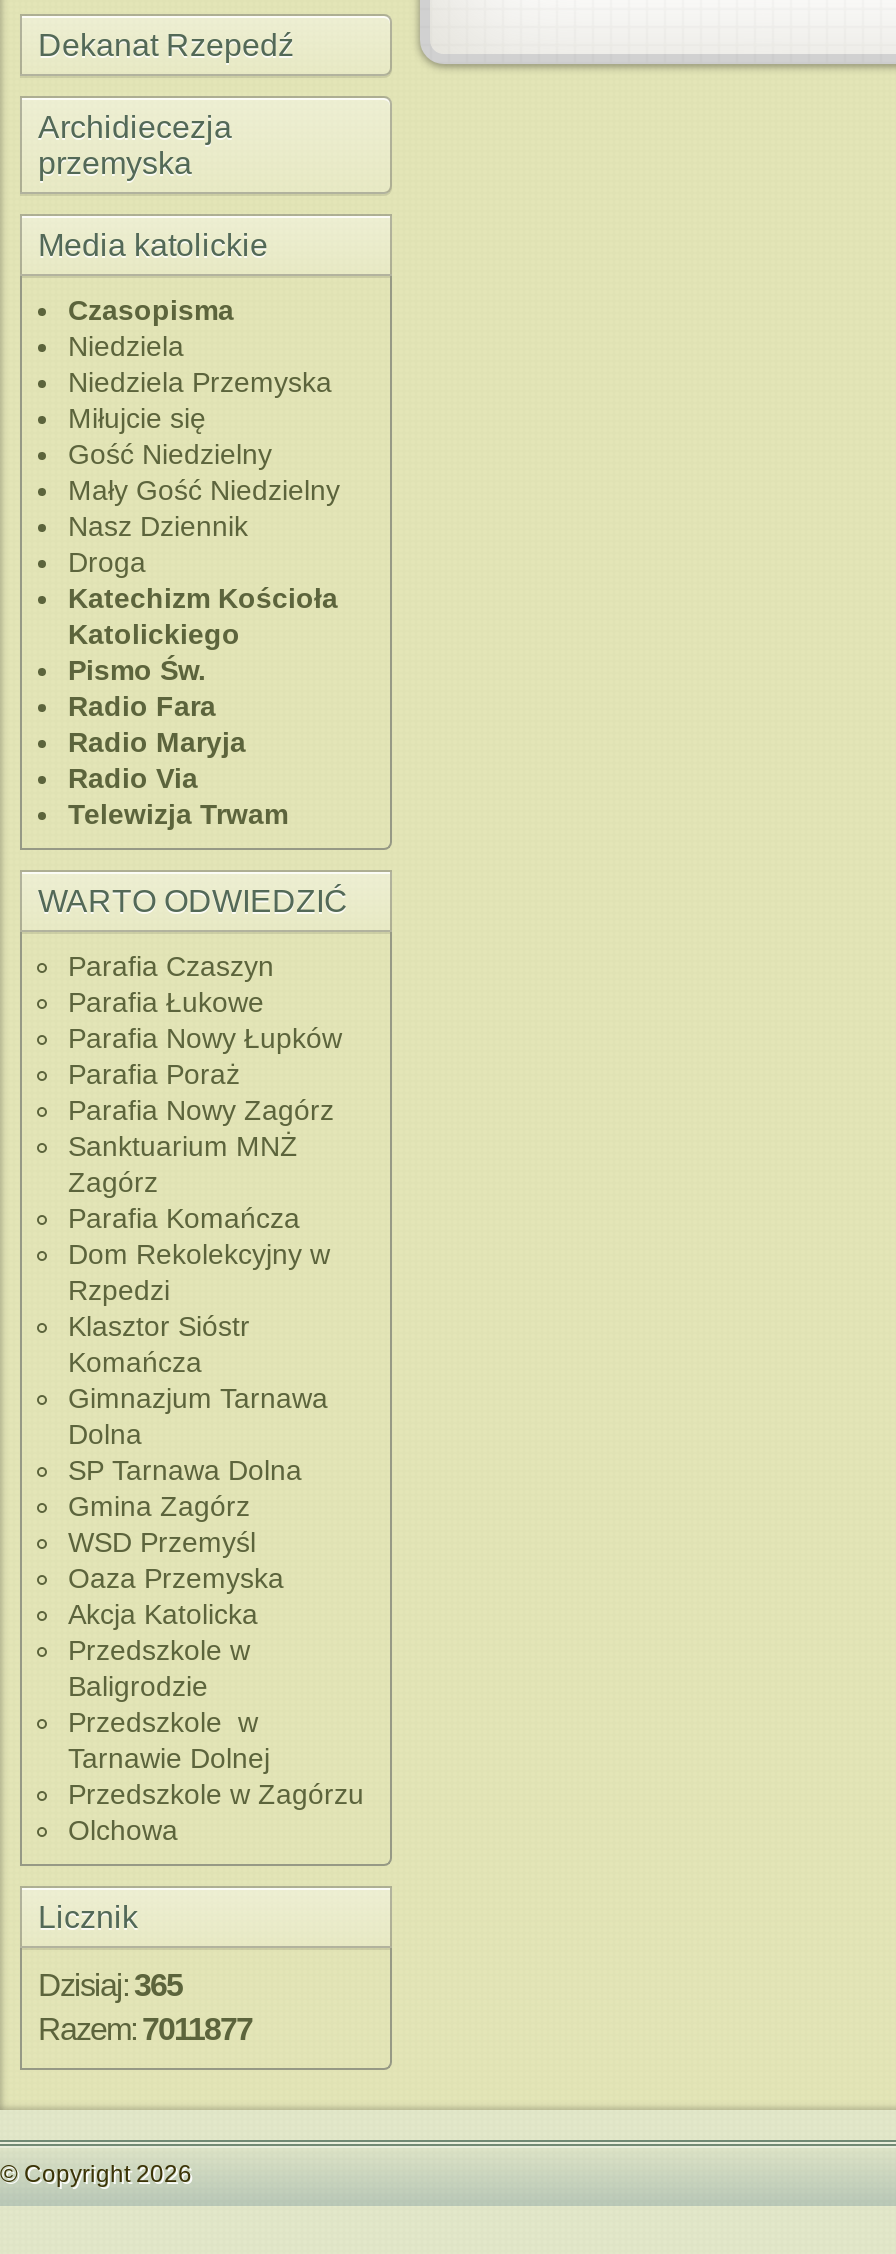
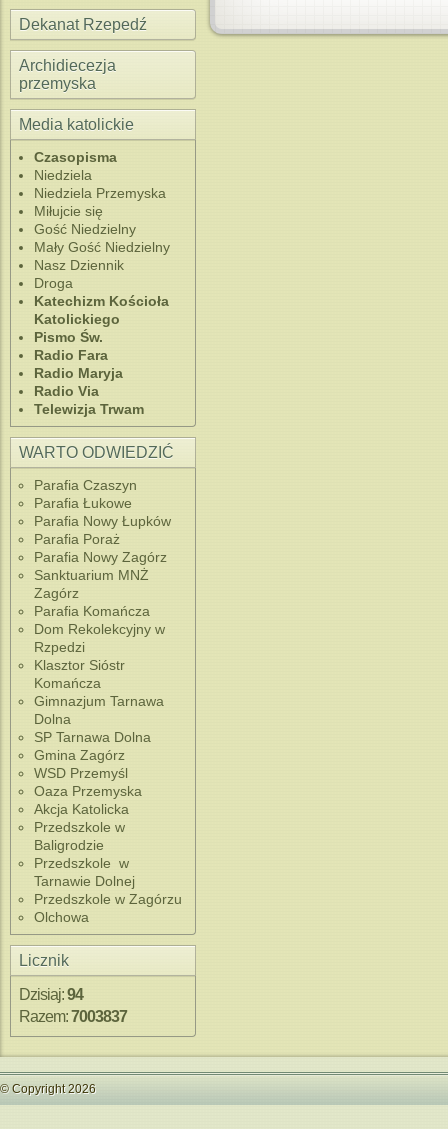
[38,1968,182,2002] Dzisiaj: 365 -> [19,986,83,1003] Dzisiaj: 94
[38,2012,252,2046] Razem: 7011877 -> [19,1008,127,1025] Razem: 7003837

